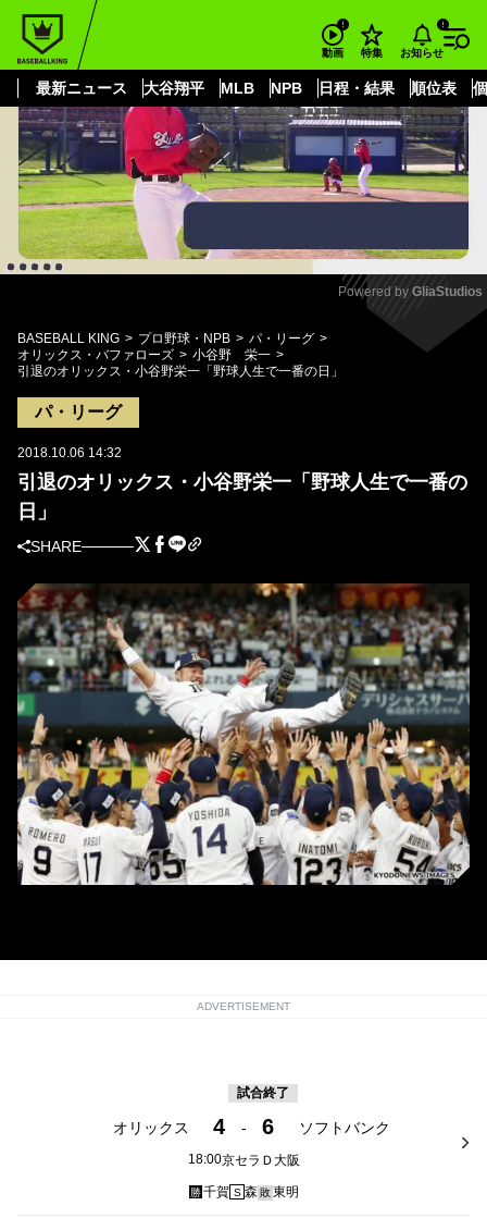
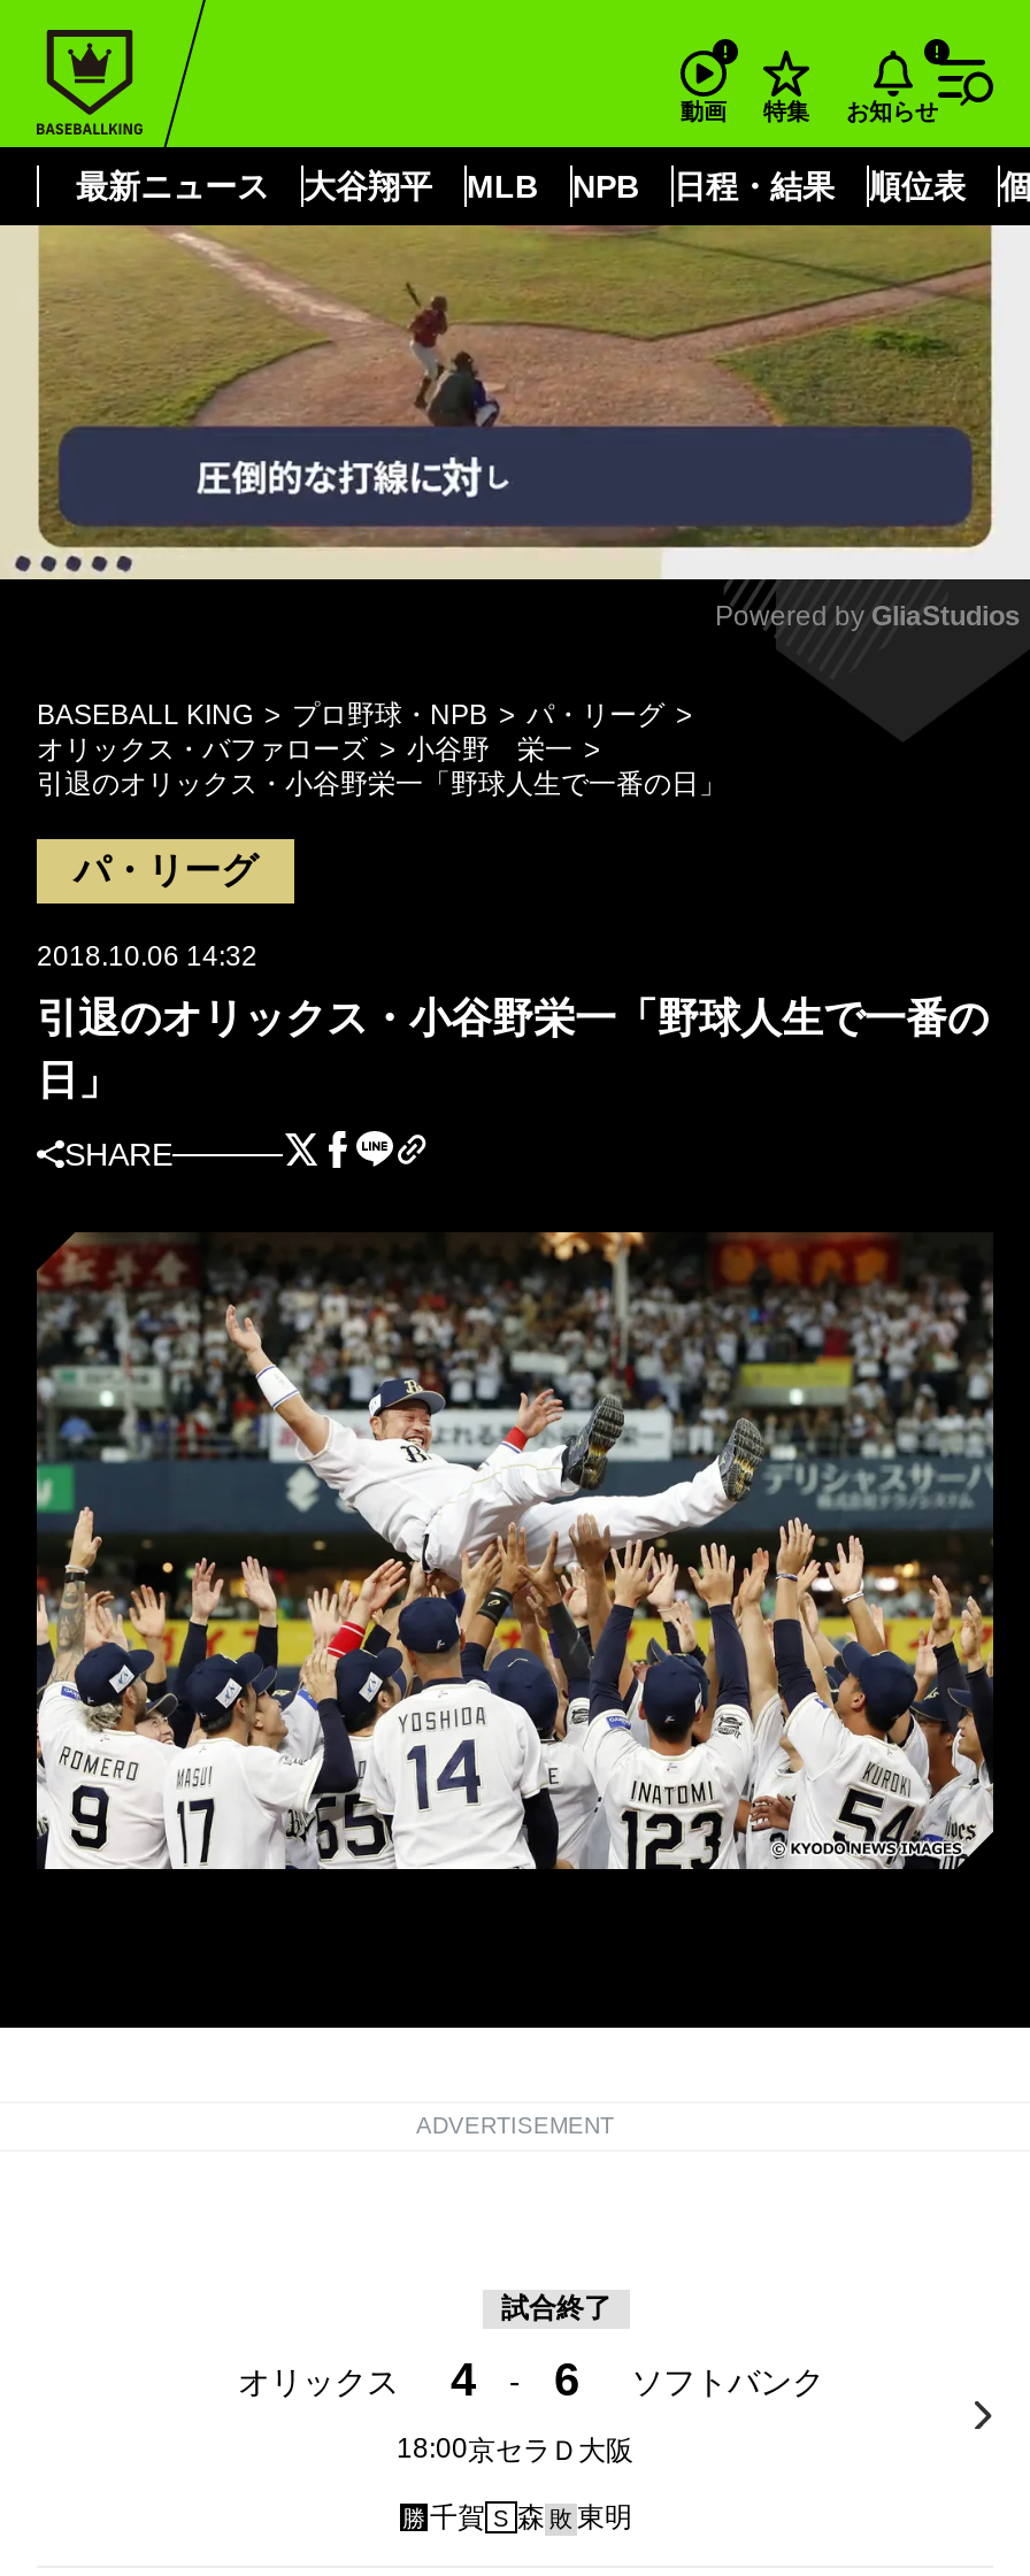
[17,106,469,259] [image] -> [37,223,991,549] [image]

